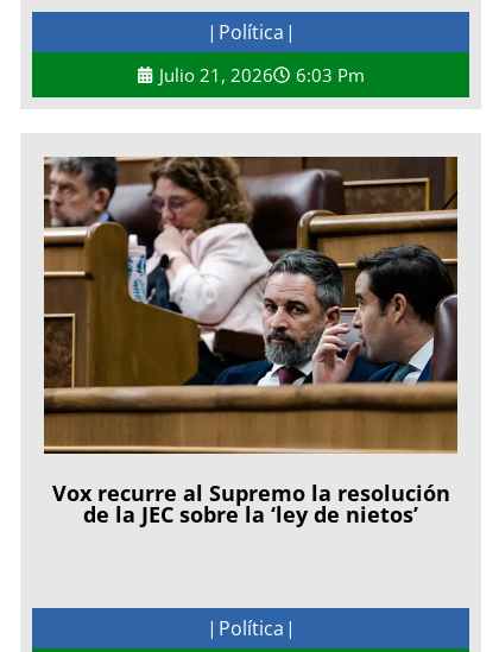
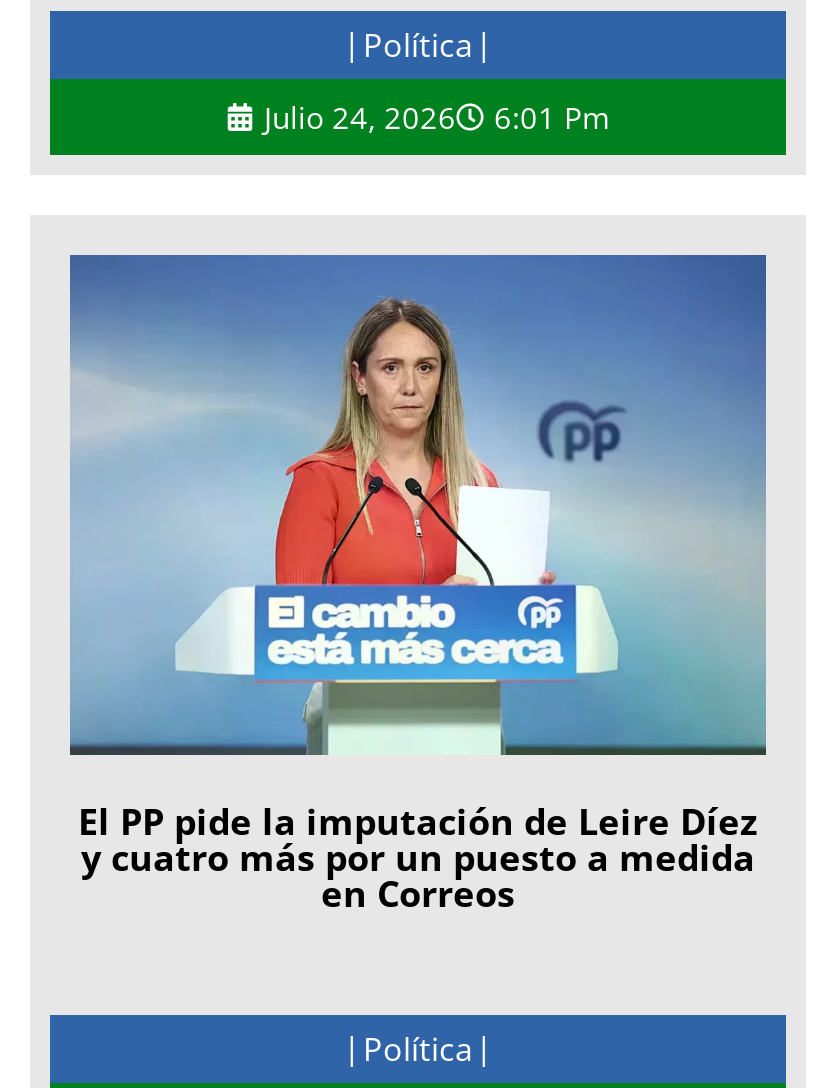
[159,63,365,87] Julio 21, 2026 | 6:03 Pm -> [264,97,610,137] Julio 24, 2026 | 6:01 Pm
[43,156,459,528] [image] | Vox recurre al Supremo la resolución | de la JEC sobre la ‘ley de nietos’ -> [68,253,768,917] [image] | El PP pide la imputación de Leire Díez | y cuatro más por un puesto a medida | en Correos

